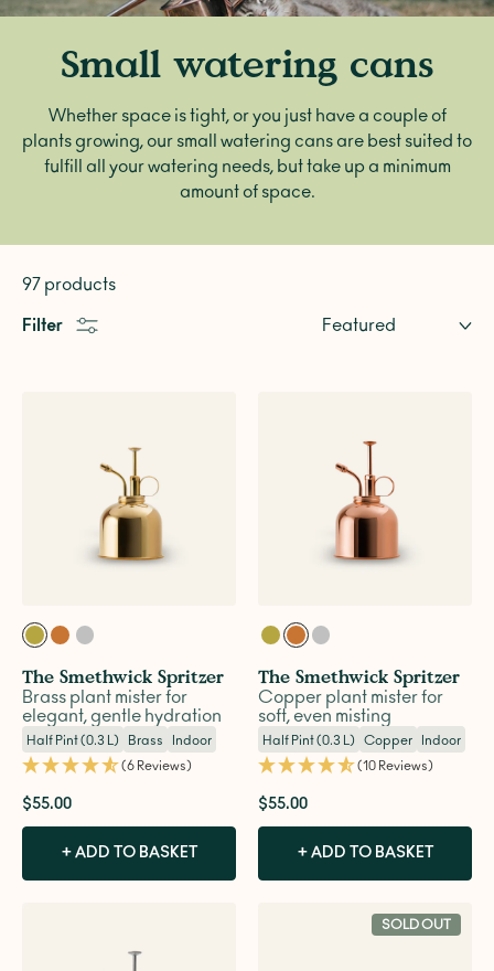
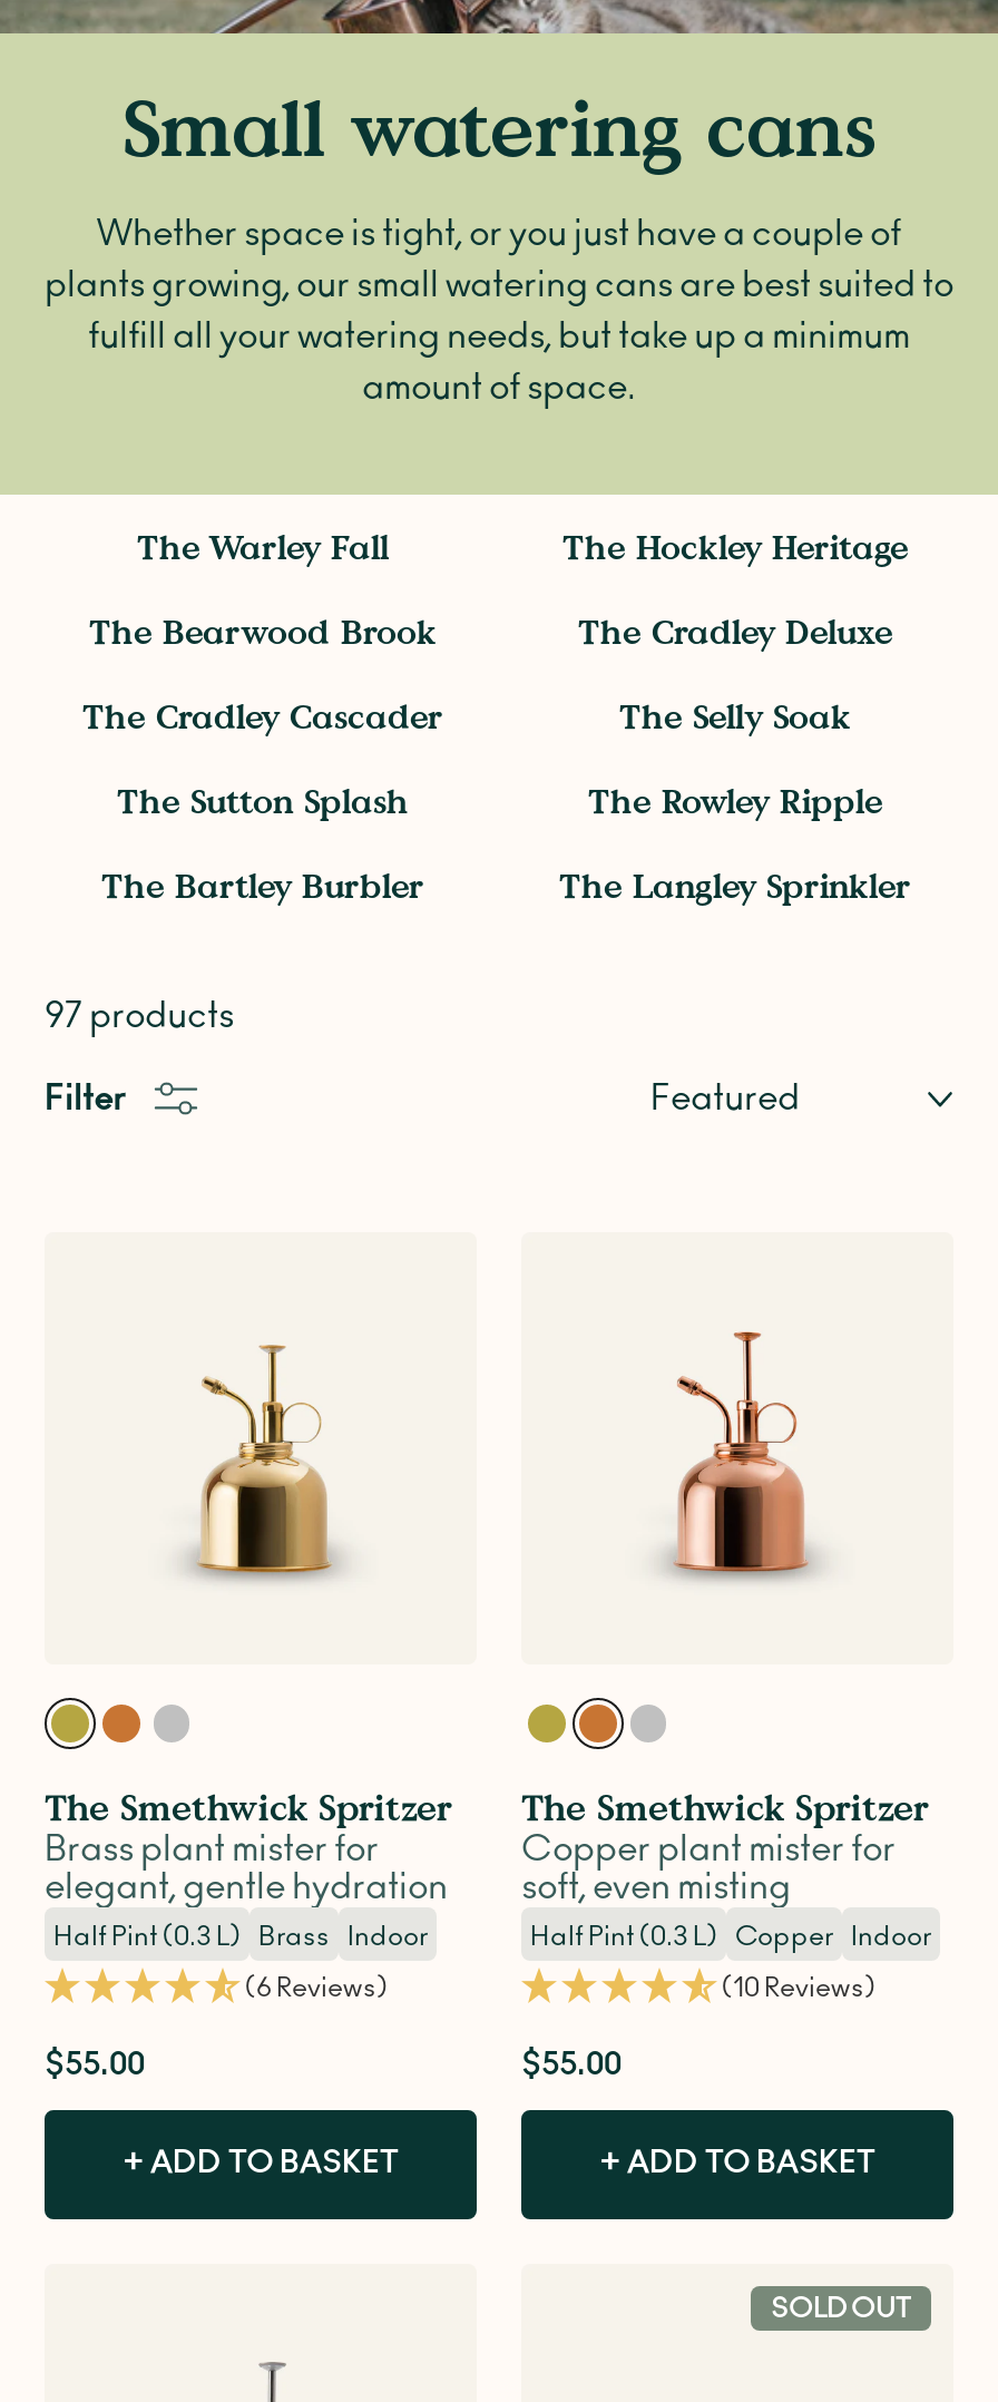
none -> [82,521,911,909] The Warley Fall | The Hockley Heritage | The Bearwood Brook | The Cradley Deluxe | The Cradley Cascader | The Selly Soak | The Sutton Splash | The Rowley Ripple | The Bartley Burbler | The Langley Sprinkler

